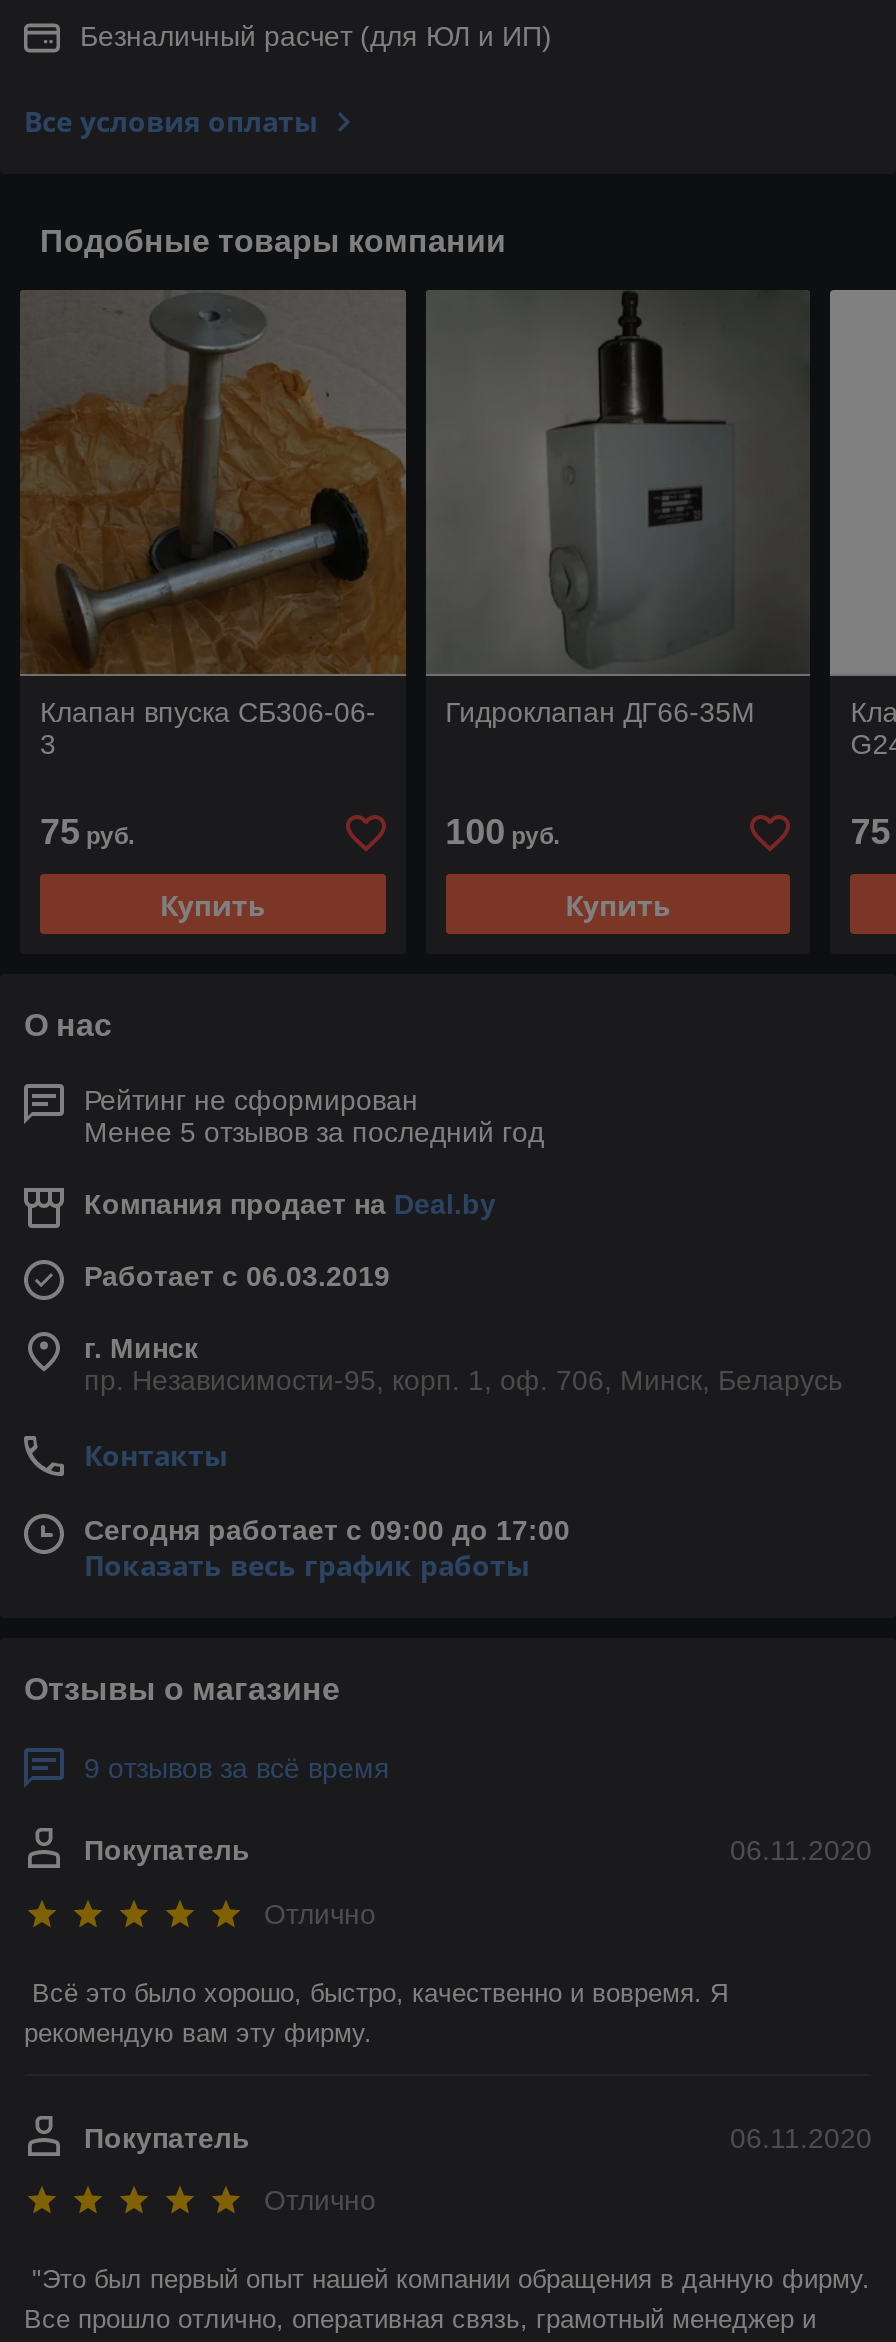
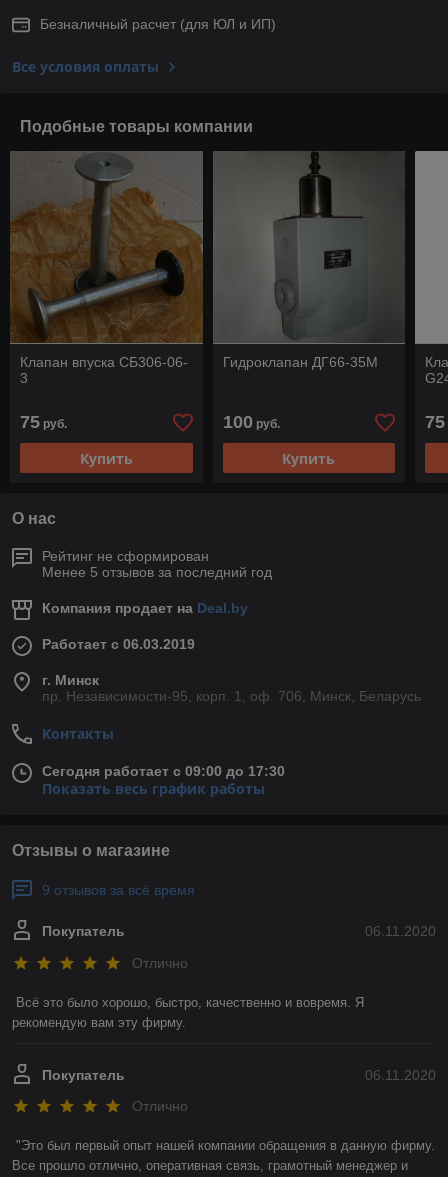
[84,1515,570,1547] Сегодня работает с 09:00 до 17:00 -> [42,763,285,779] Сегодня работает с 09:00 до 17:30

